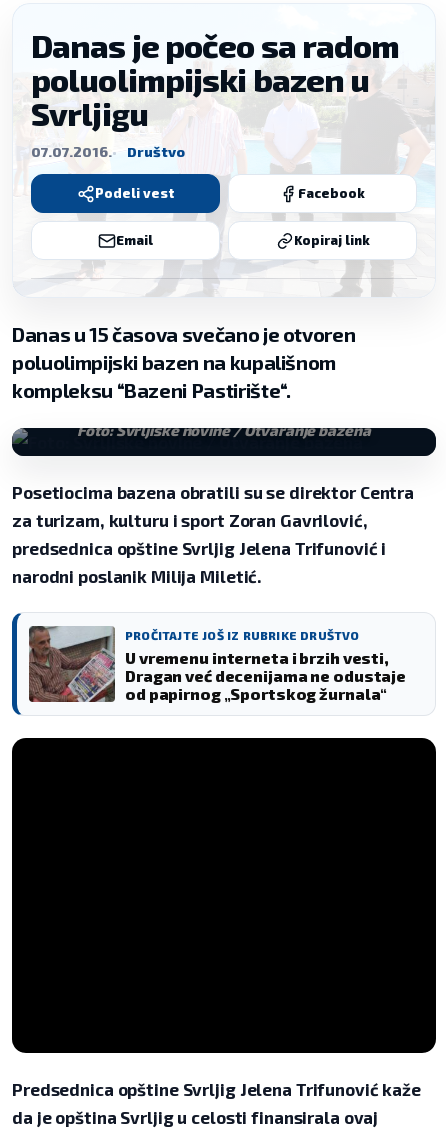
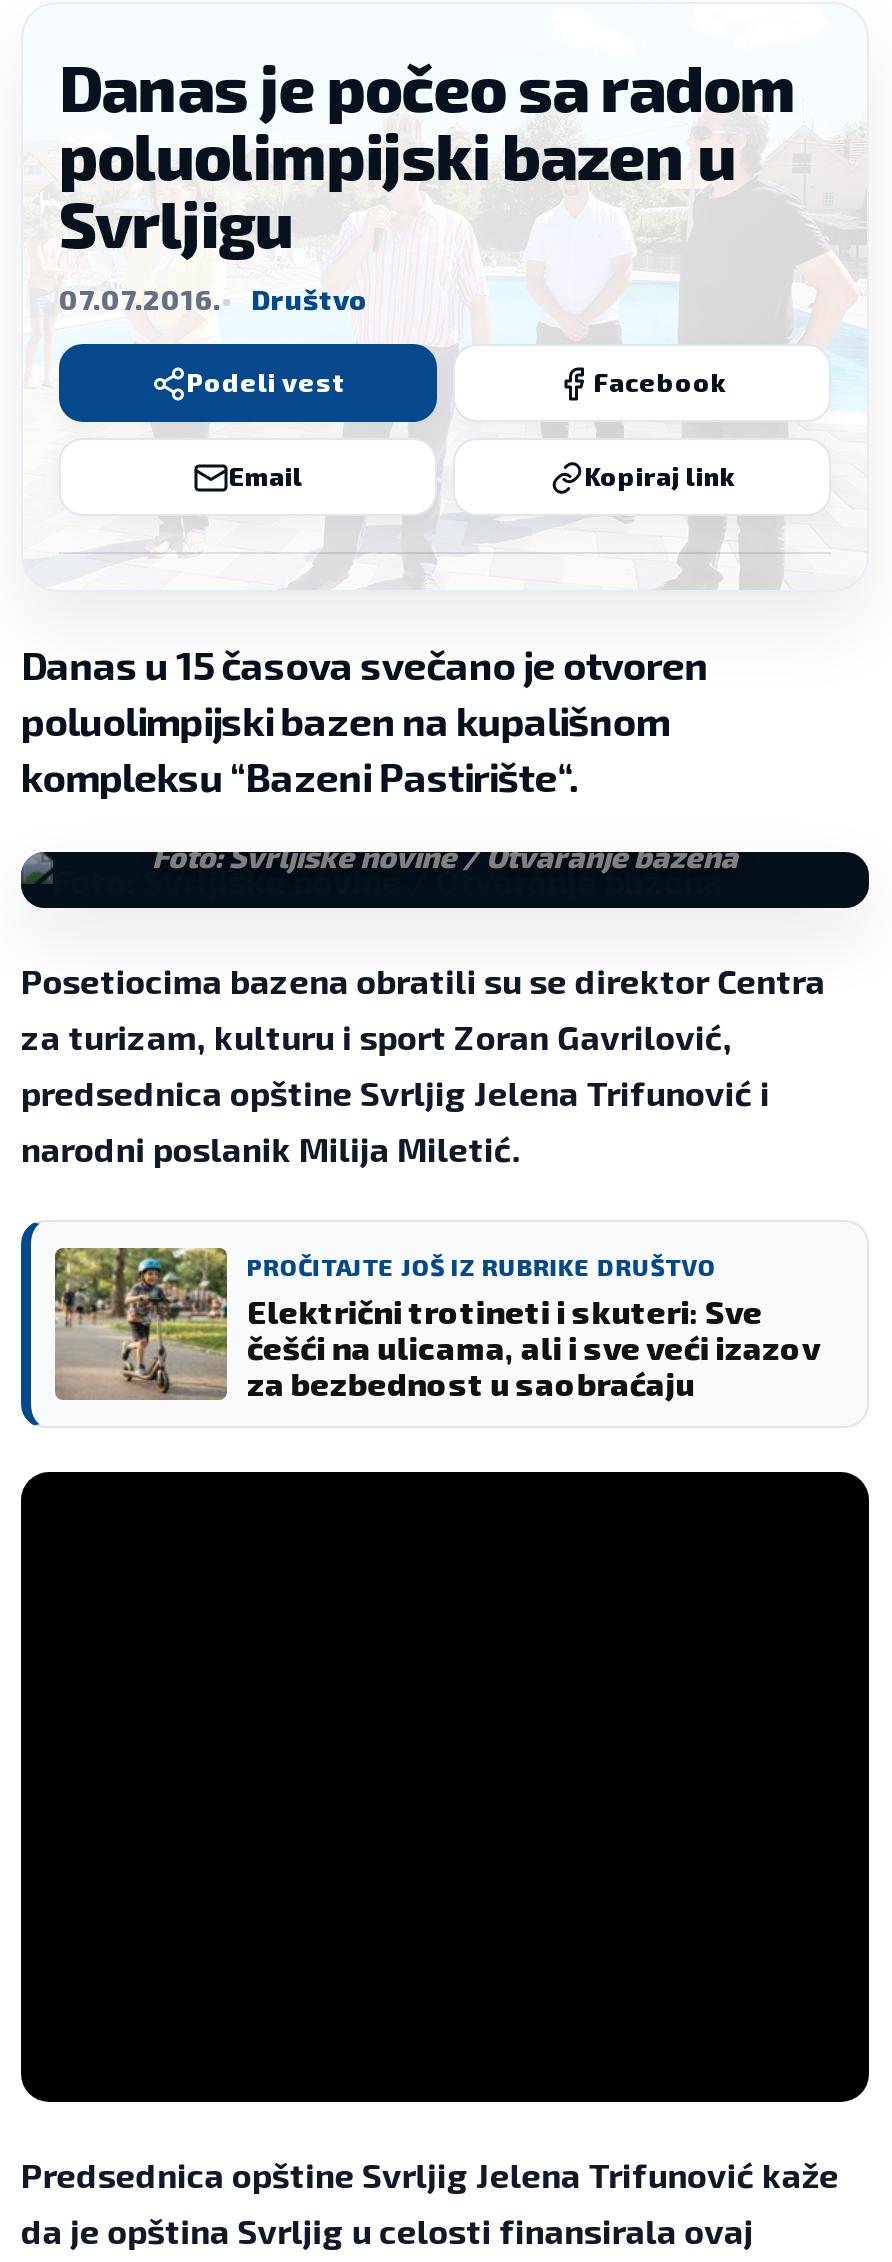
[29,625,406,703] [image] | U vremenu interneta i brzih vesti, | Dragan već decenijama ne odustaje | od papirnog „Sportskog žurnala“ -> [55,1246,820,1402] [image] | Električni trotineti i skuteri: Sve | češći na ulicama, ali i sve veći izazov | za bezbednost u saobraćaju

